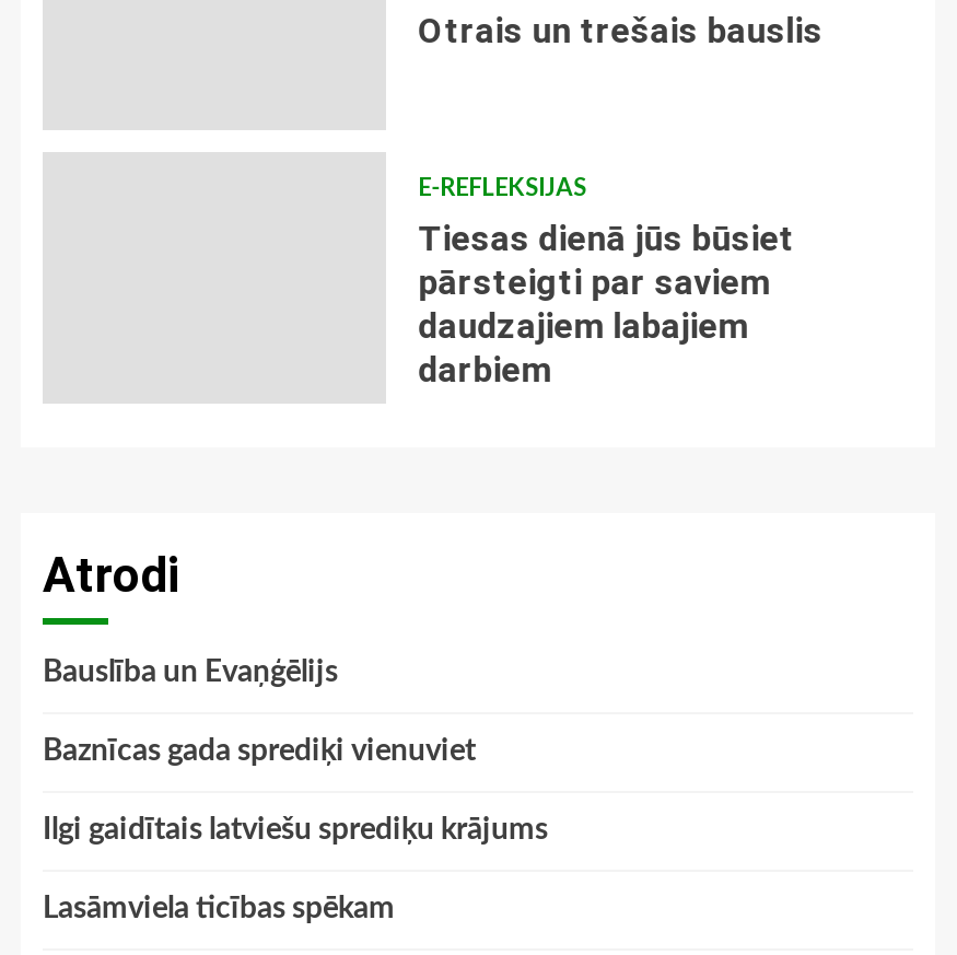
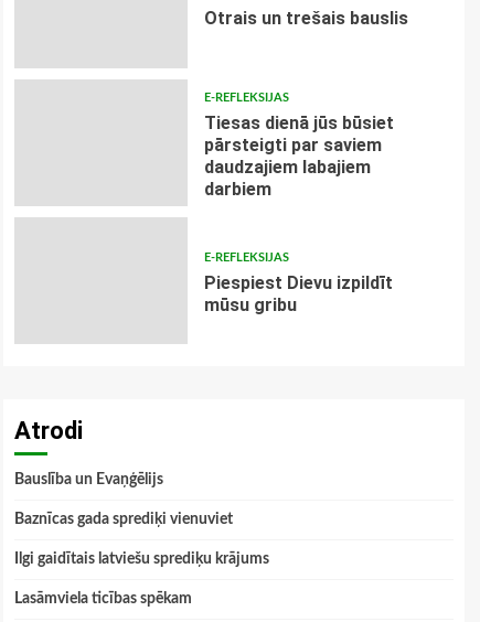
none -> [204,251,392,315] E-REFLEKSIJAS | Piespiest Dievu izpildīt | mūsu gribu

